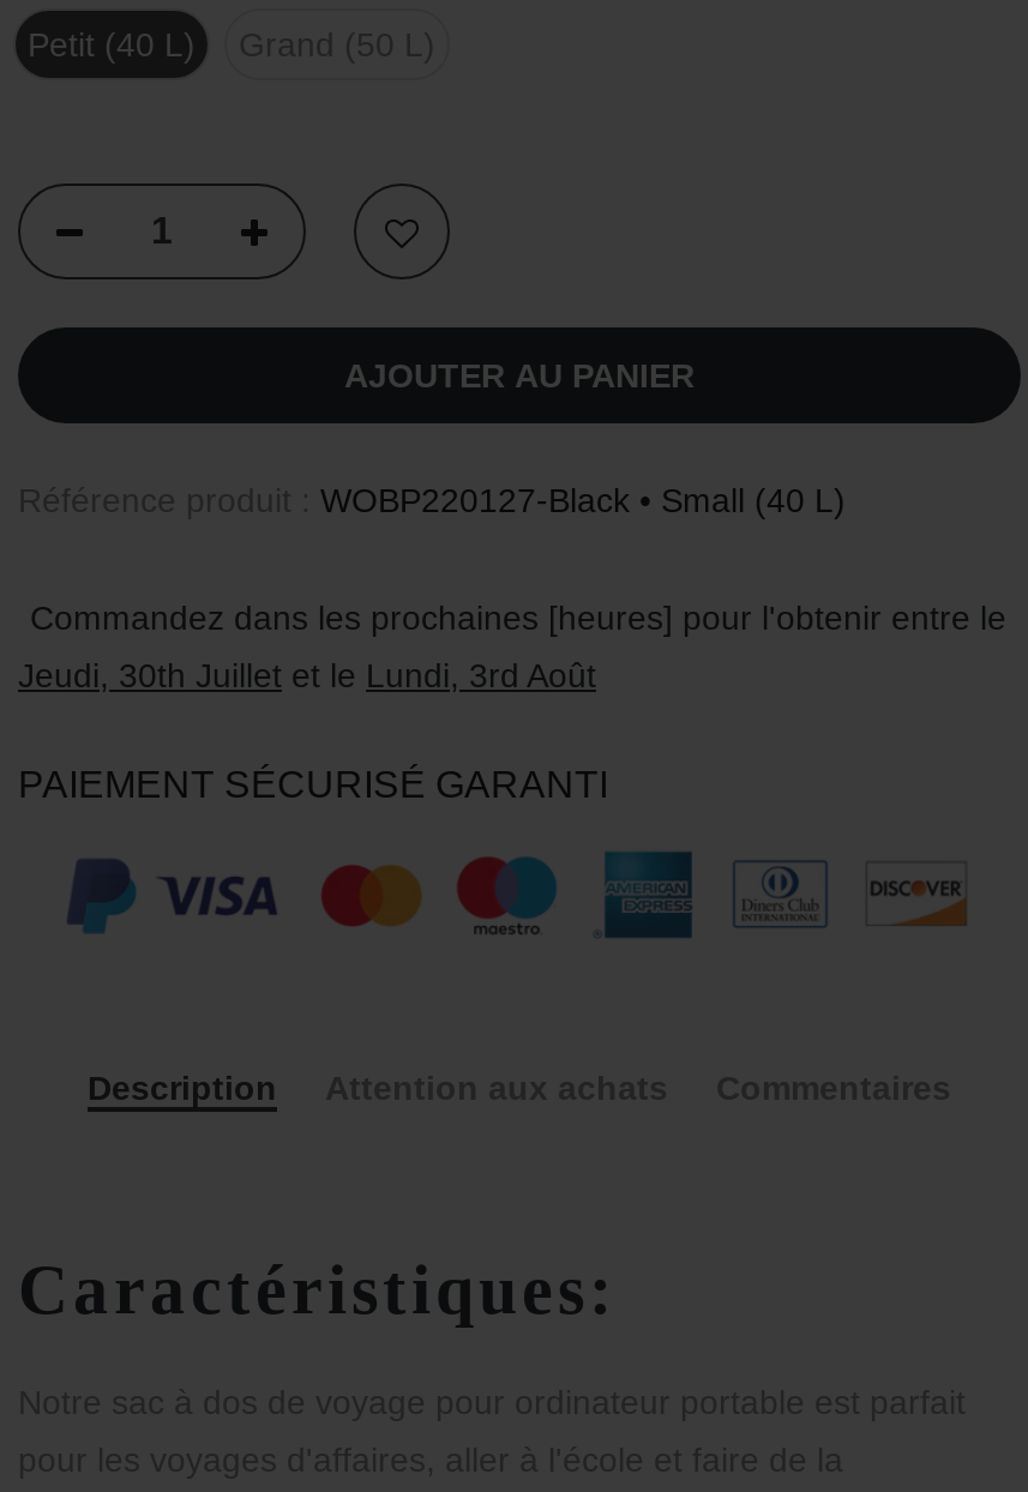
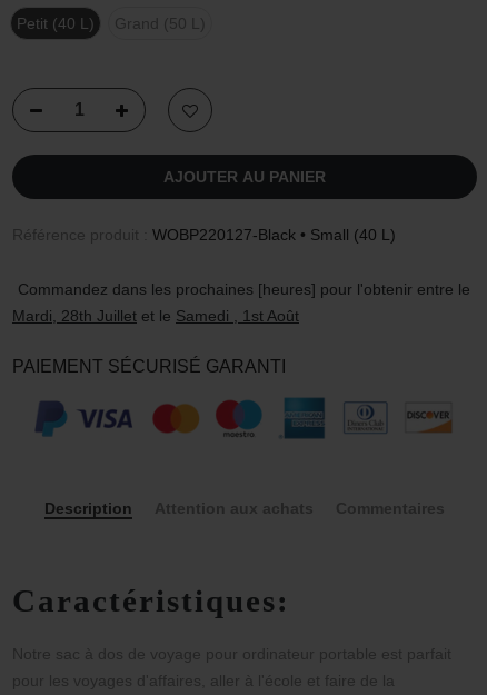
[18,656,596,695] Jeudi, 30th Juillet et le Lundi, 3rd Août -> [12,307,299,325] Mardi, 28th Juillet et le Samedi , 1st Août

